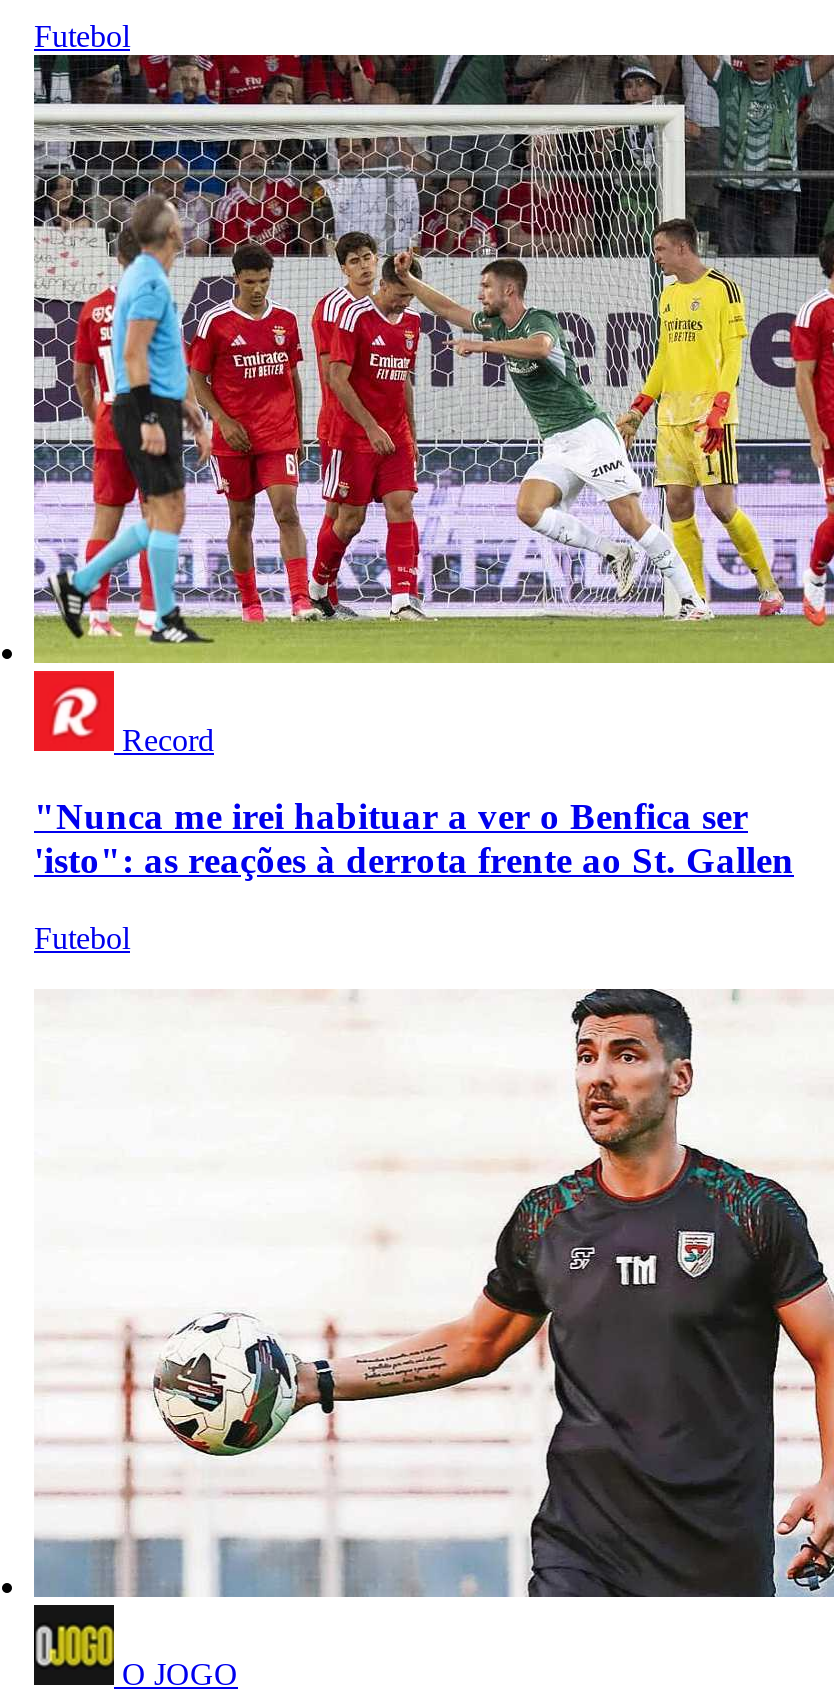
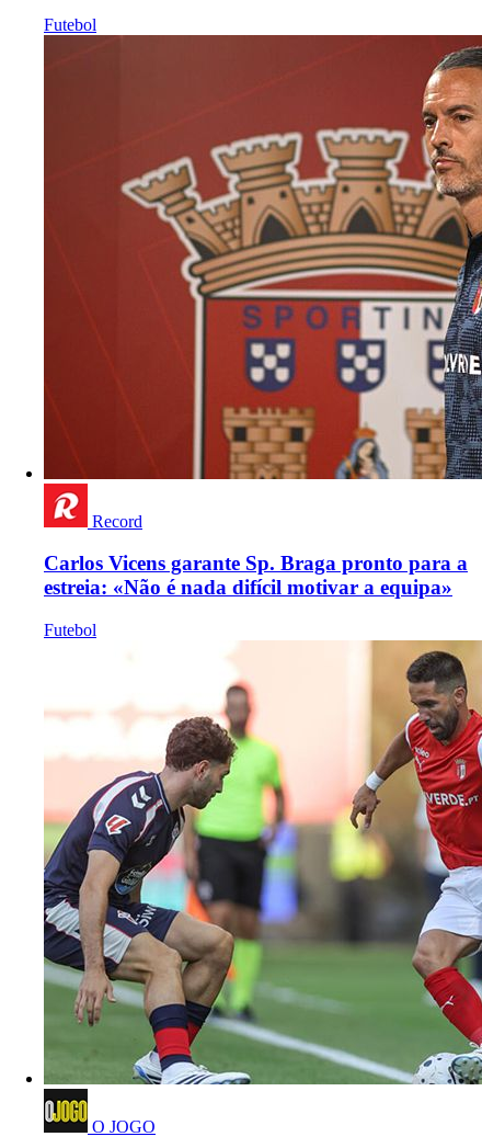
[32,53,828,665] [image] -> [43,34,479,480] [image]
[34,796,794,882] "Nunca me irei habituar a ver o Benfica ser | 'isto": as reações à derrota frente ao St. Gallen -> [44,552,468,599] Carlos Vicens garante Sp. Braga pronto para a | estreia: «Não é nada difícil motivar a equipa»
[34,957,828,1599] [image] -> [43,639,479,1086] [image]

